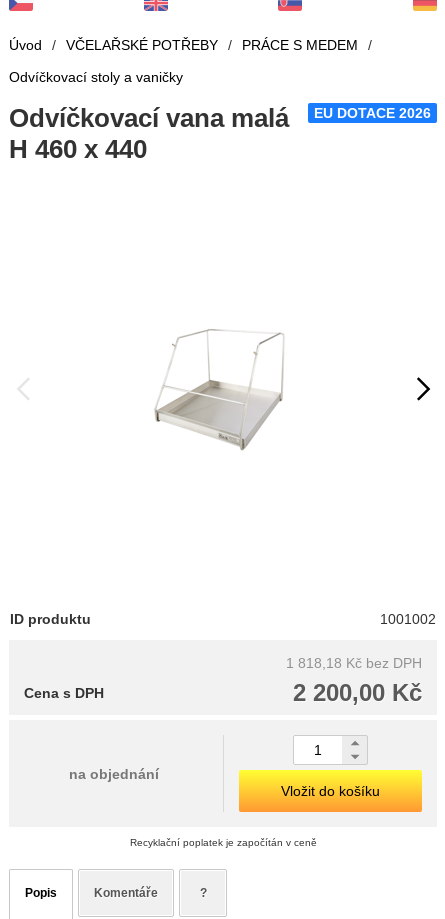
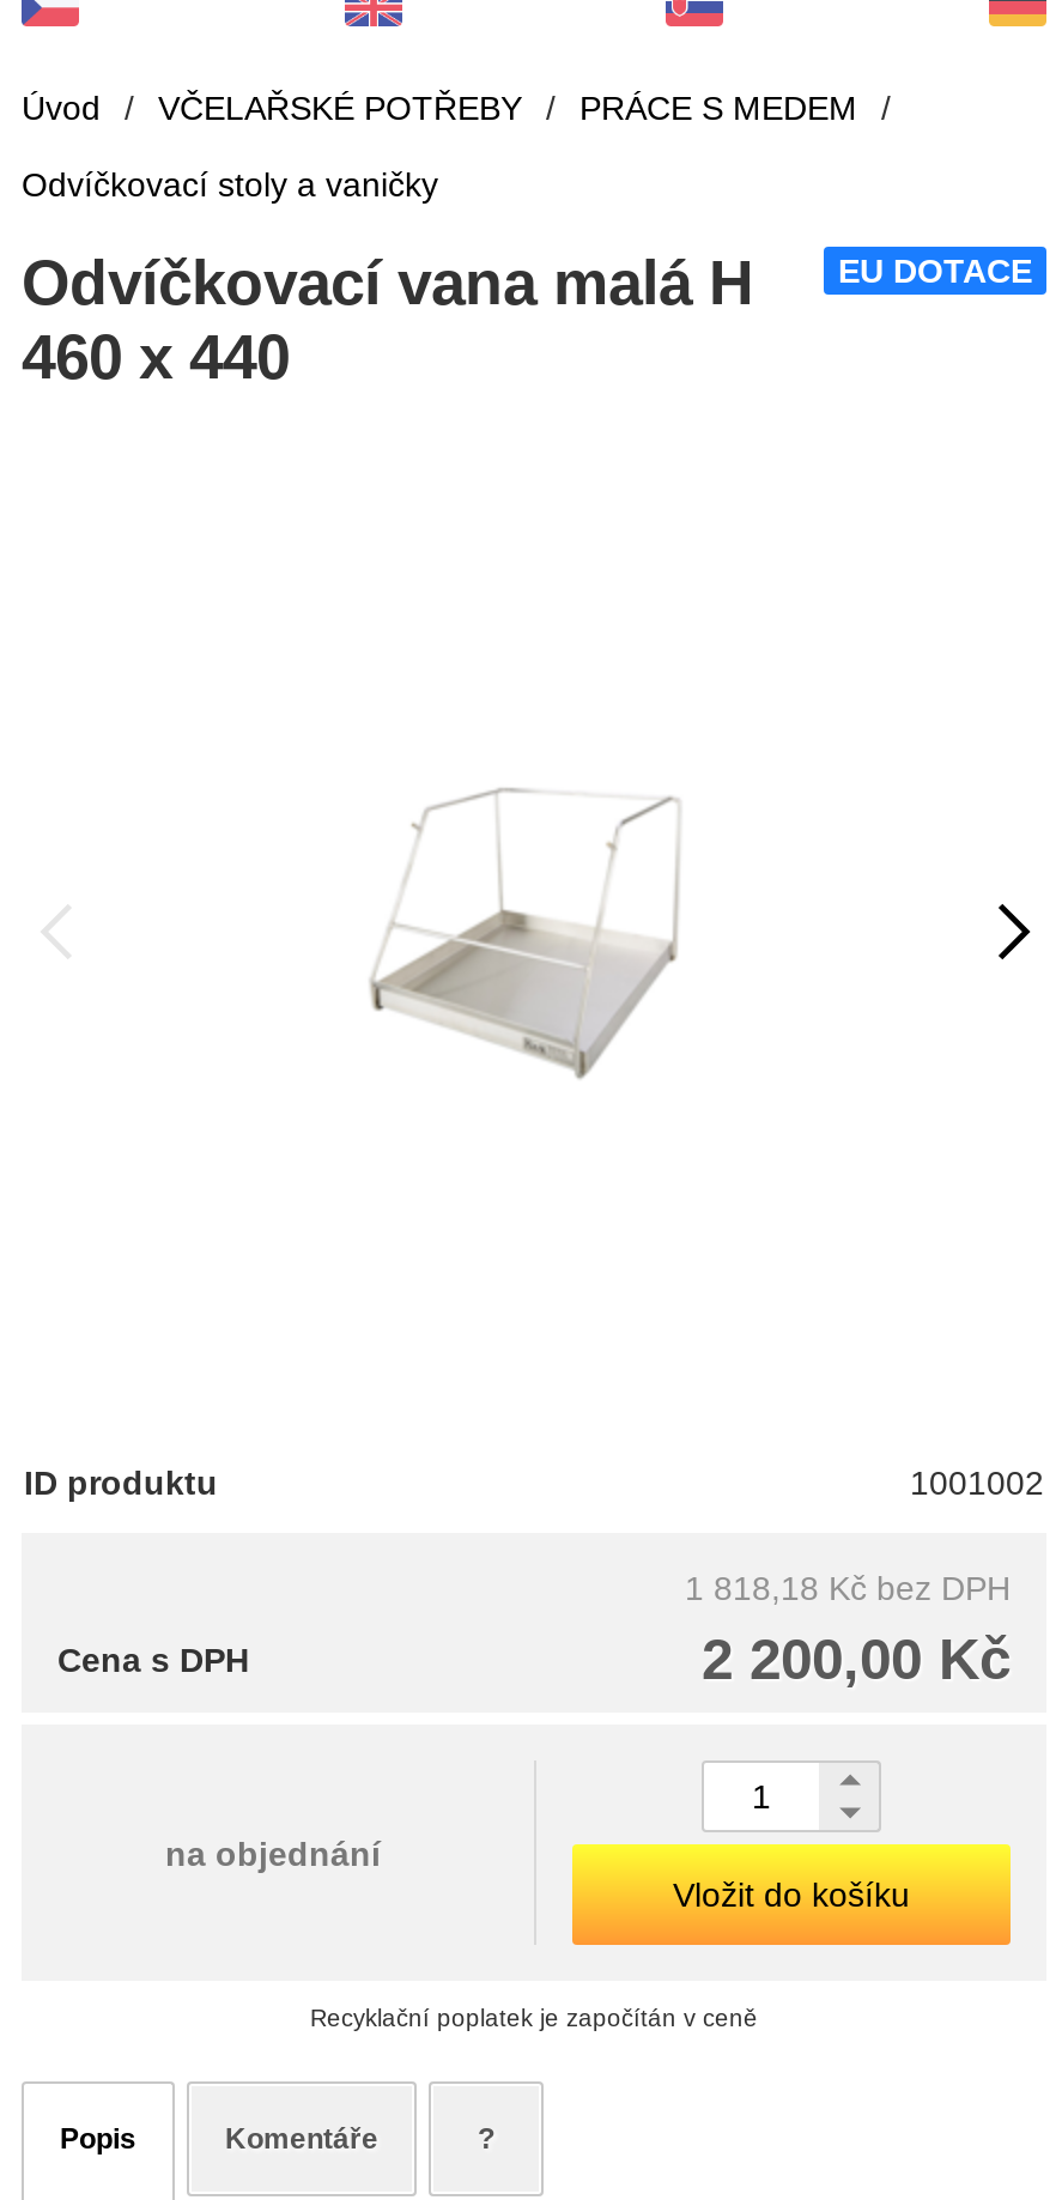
[9,103,431,164] EU DOTACE 2026 | Odvíčkovací vana malá | H 460 x 440 -> [22,247,1032,393] EU DOTACE | Odvíčkovací vana malá H | 460 x 440

